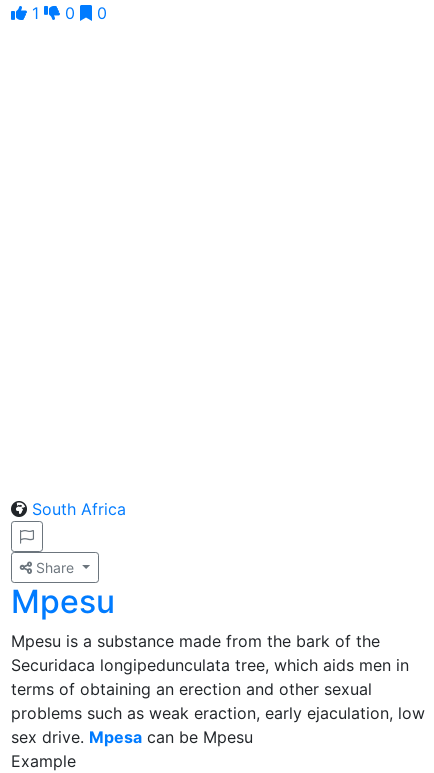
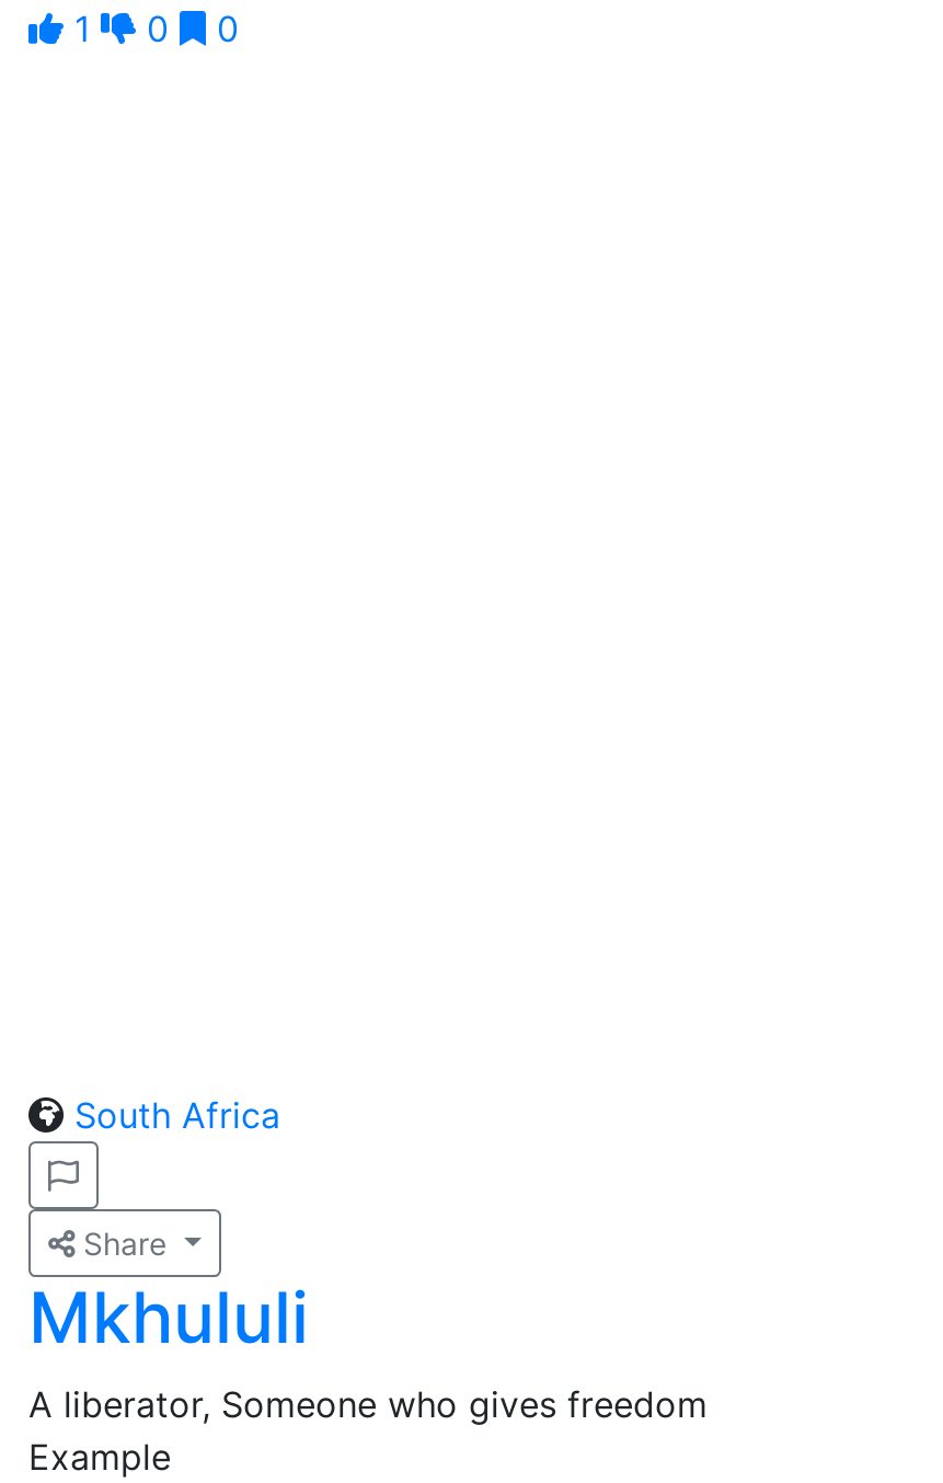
[11,582,425,747] Mpesu | Mpesu is a substance made from the bark of the | Securidaca longipedunculata tree, which aids men in | terms of obtaining an erection and other sexual | problems such as weak eraction, early ejaculation, low | sex drive. Mpesa can be Mpesu -> [28,1275,708,1426] Mkhululi | A liberator, Someone who gives freedom

